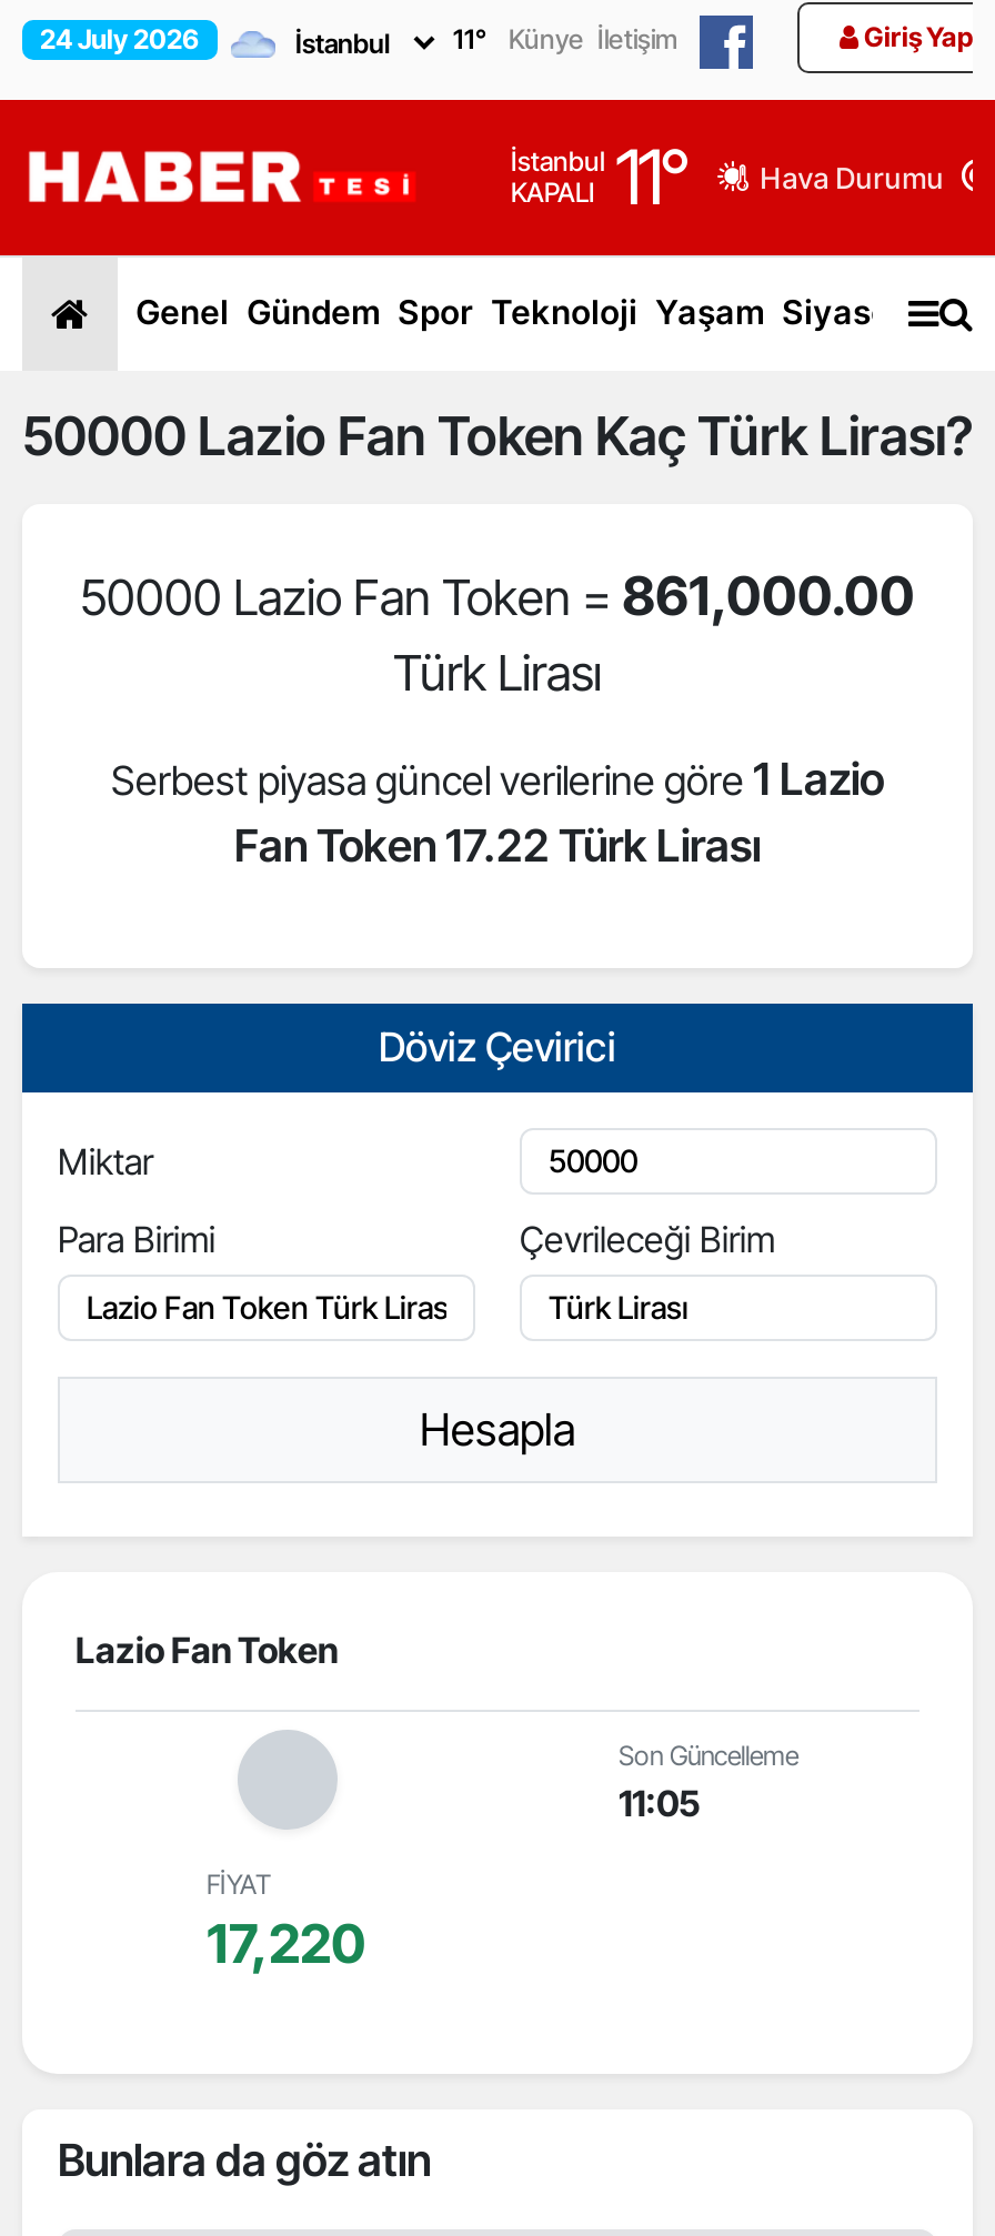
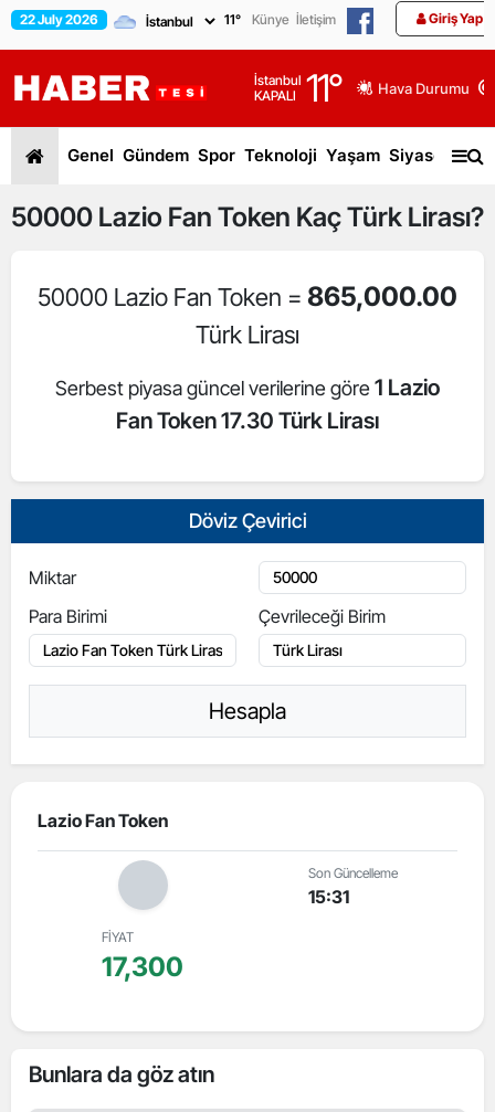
[40,22,200,56] 24 July 2026 -> [20,11,98,28] 22 July 2026
[80,563,915,627] 50000 Lazio Fan Token = 861,000.00 -> [38,280,457,312] 50000 Lazio Fan Token = 865,000.00
[234,818,761,872] Fan Token 17.22 Türk Lirası -> [116,407,379,433] Fan Token 17.30 Türk Lirası
[619,1780,701,1824] 11:05 -> [308,885,349,907] 15:31
[207,1911,366,1975] 17,220 -> [102,950,183,982] 17,300

